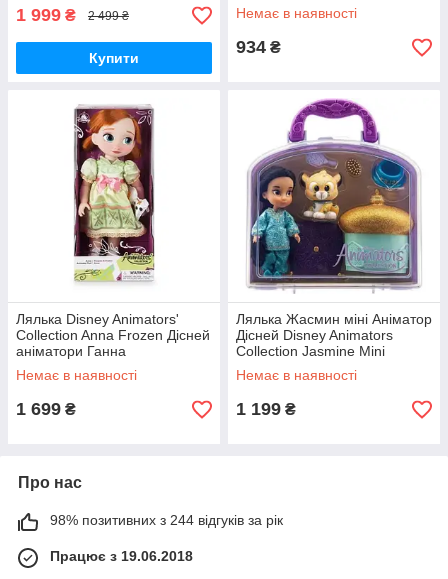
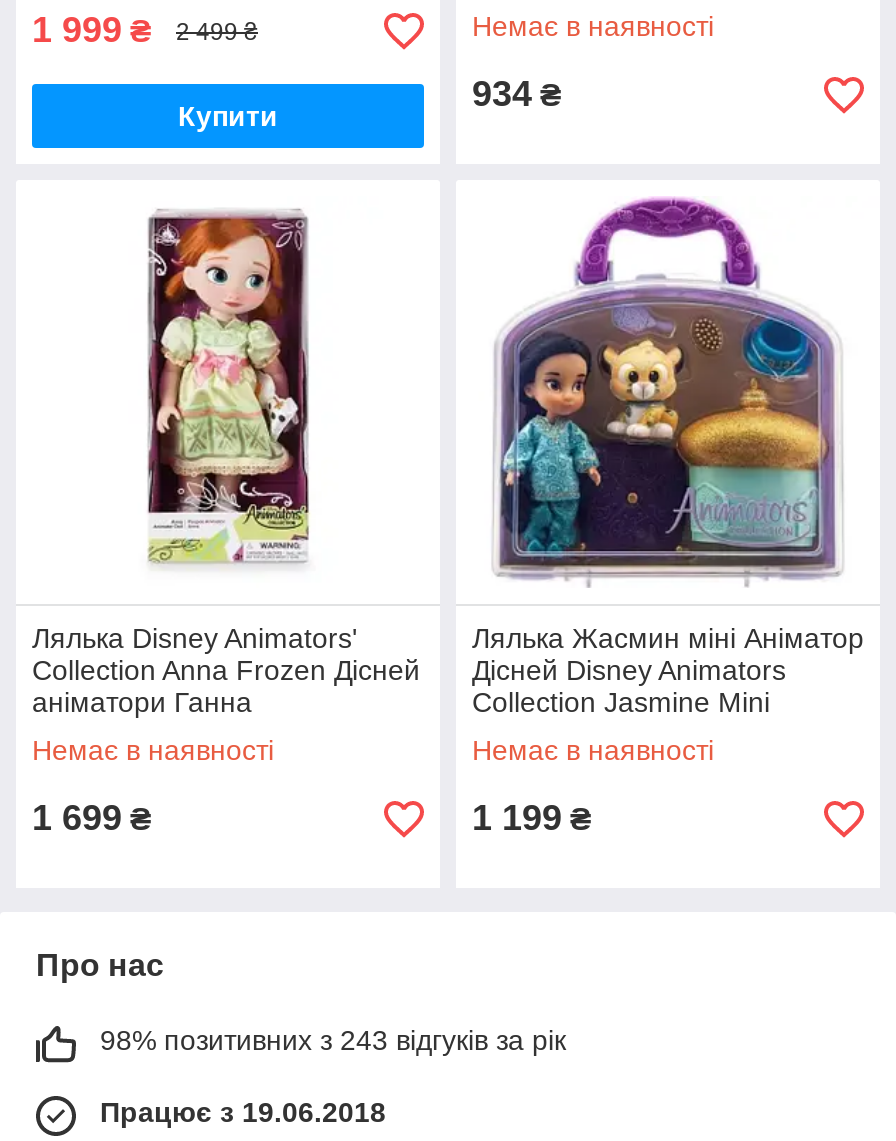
[50,512,283,528] 98% позитивних з 244 відгуків за рік -> [100,1024,566,1056] 98% позитивних з 243 відгуків за рік

